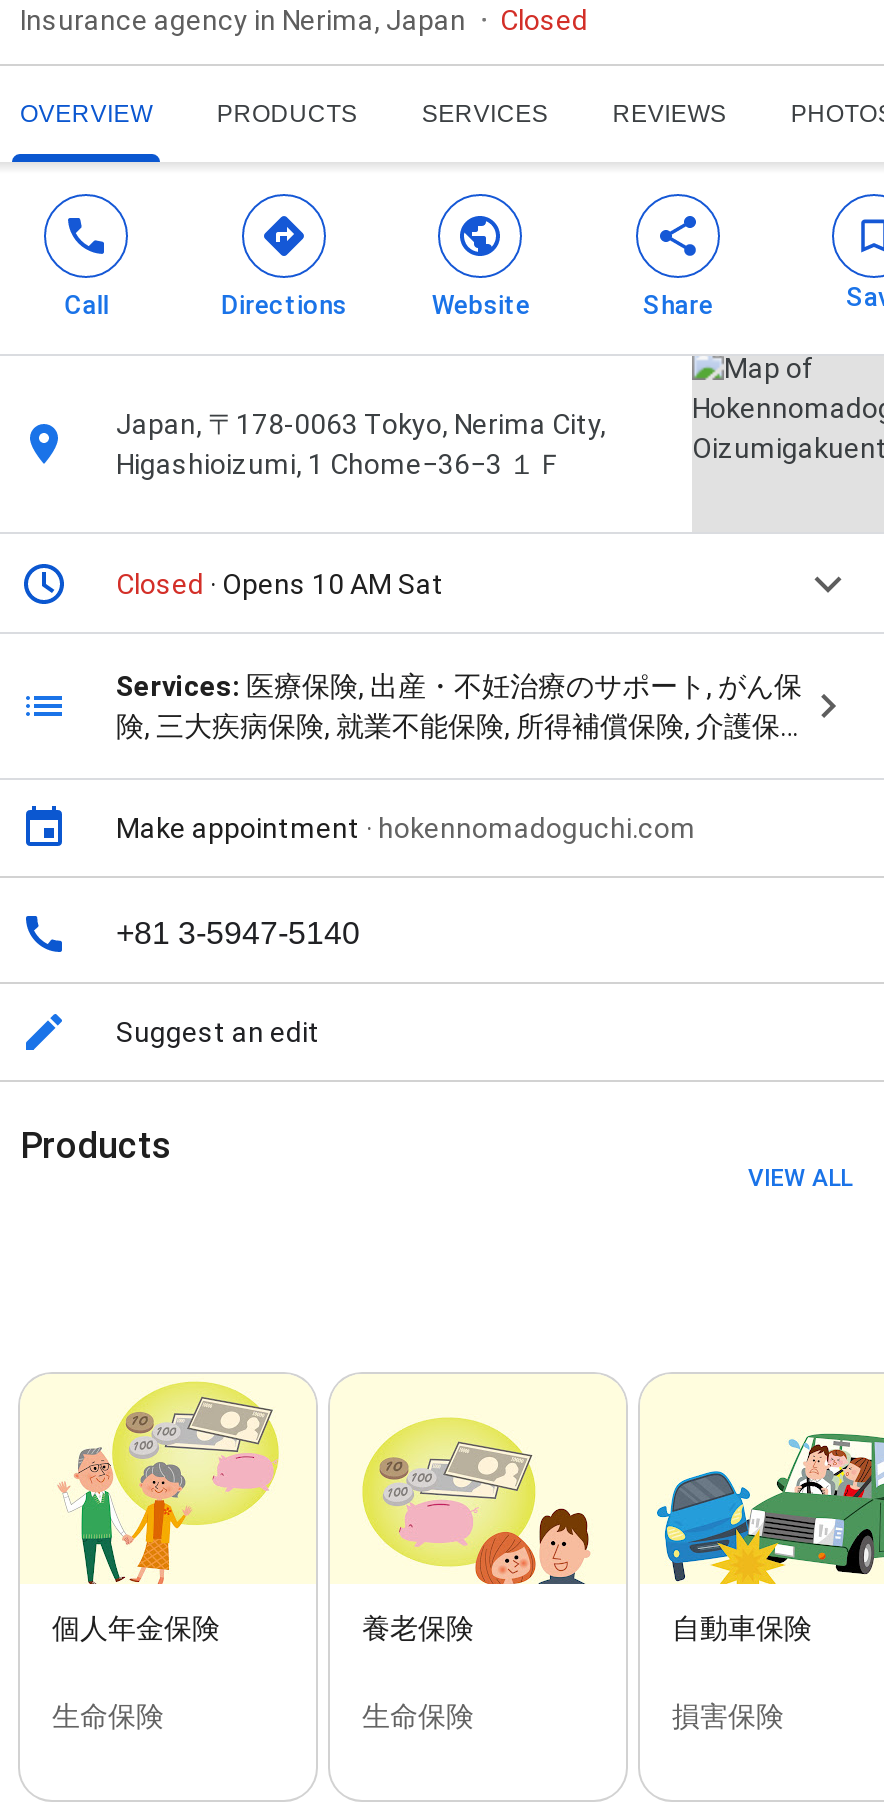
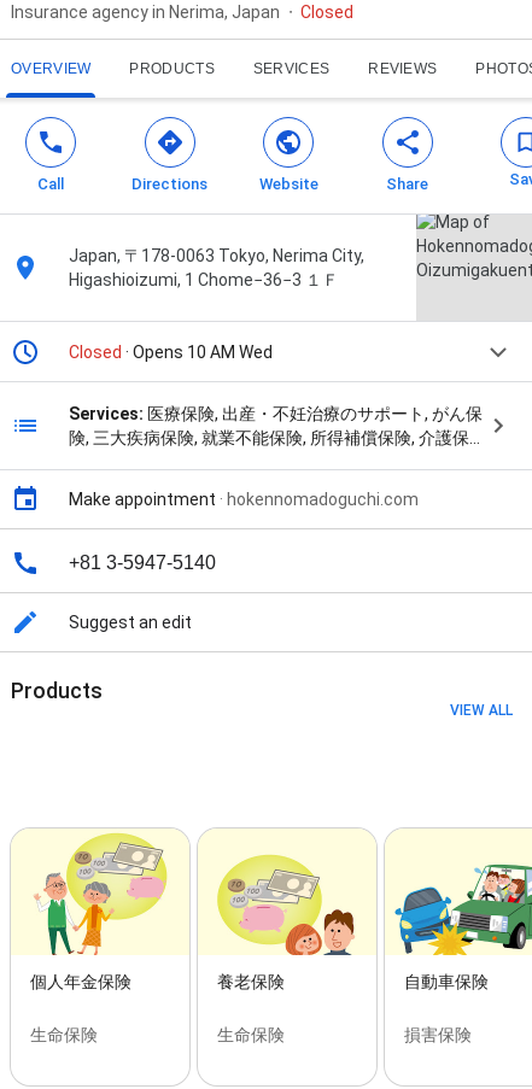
[116,568,444,600] Closed · Opens 10 AM Sat -> [69,343,273,362] Closed · Opens 10 AM Wed

